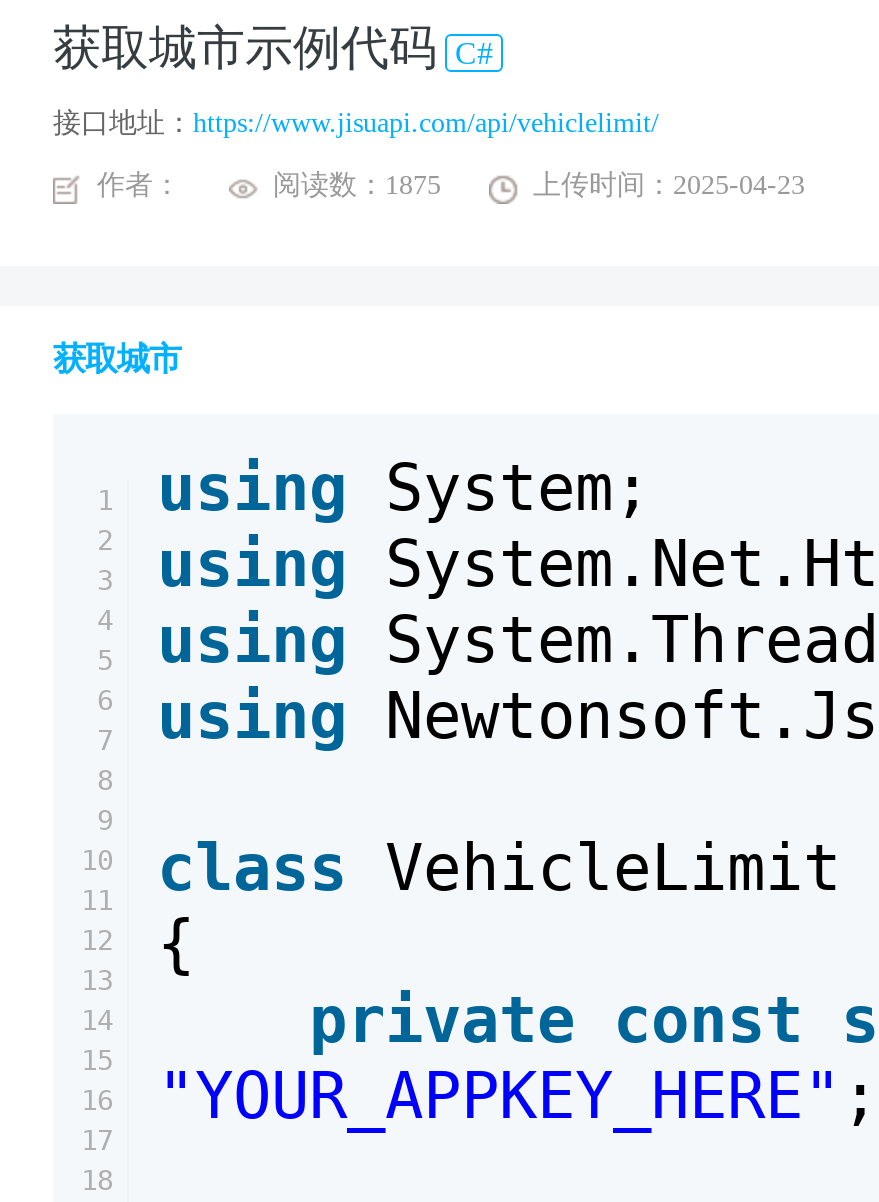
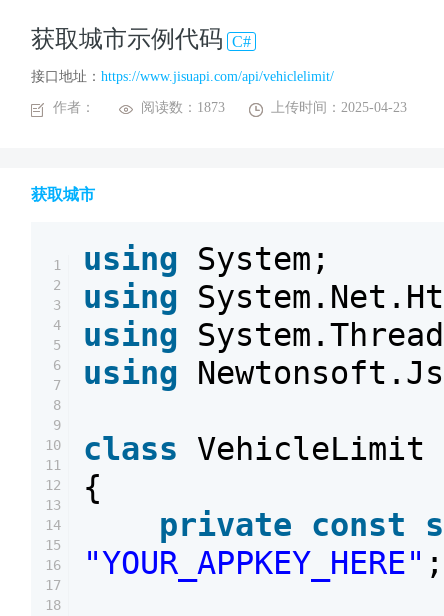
[273,170,441,200] 阅读数：1875 -> [141,100,225,115] 阅读数：1873

